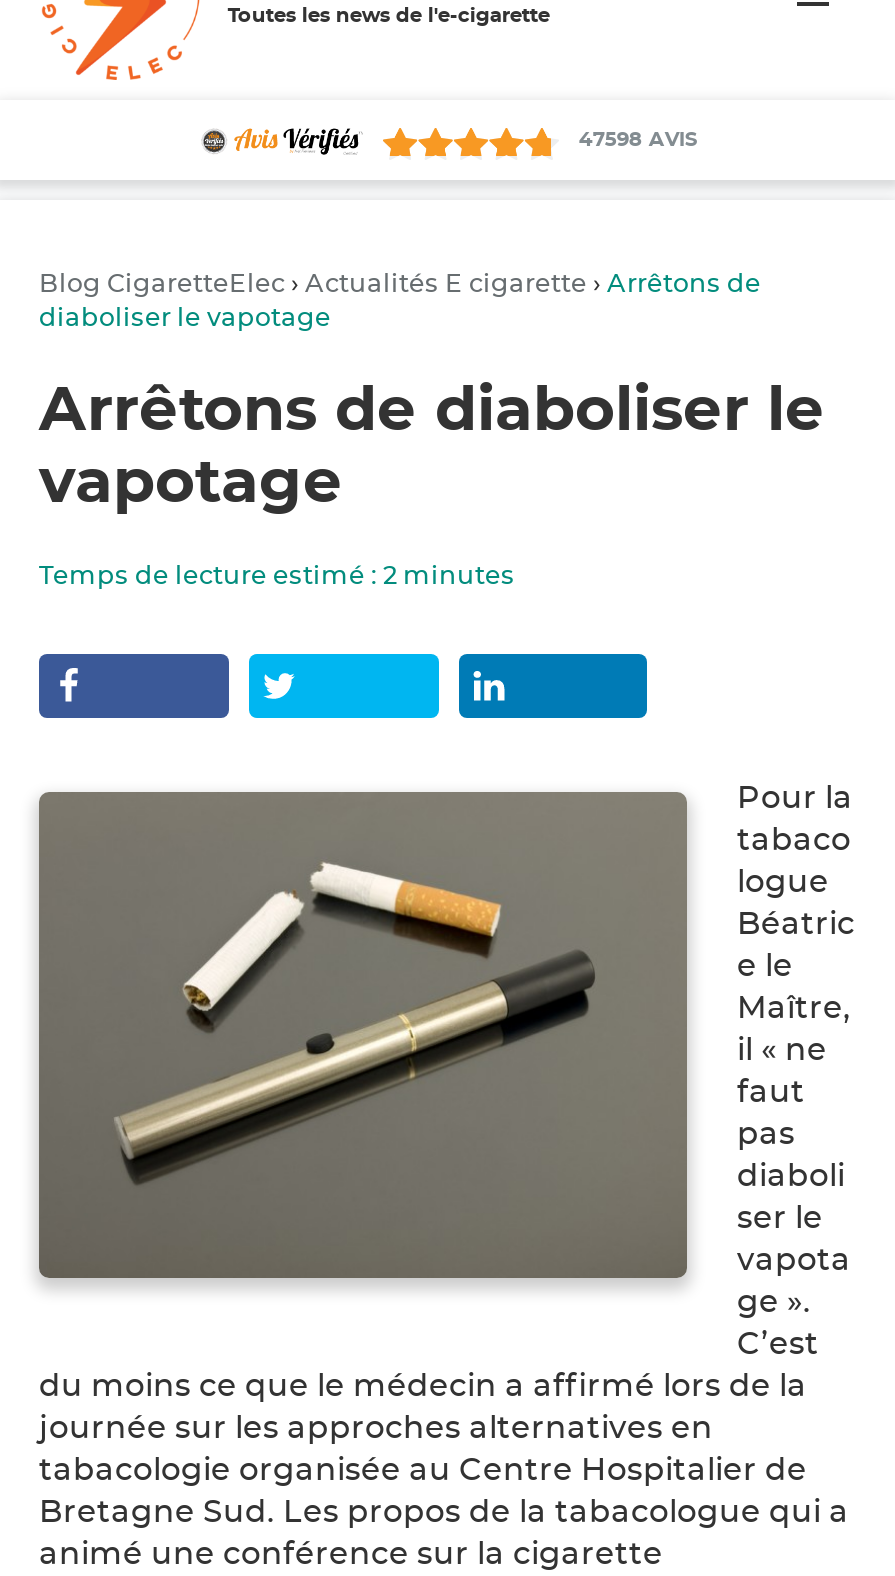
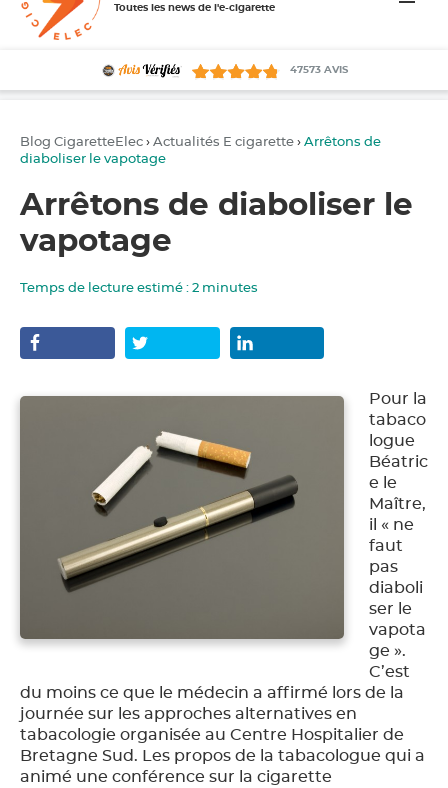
[579,130,697,150] 47598 AVIS -> [290,65,348,75] 47573 AVIS

